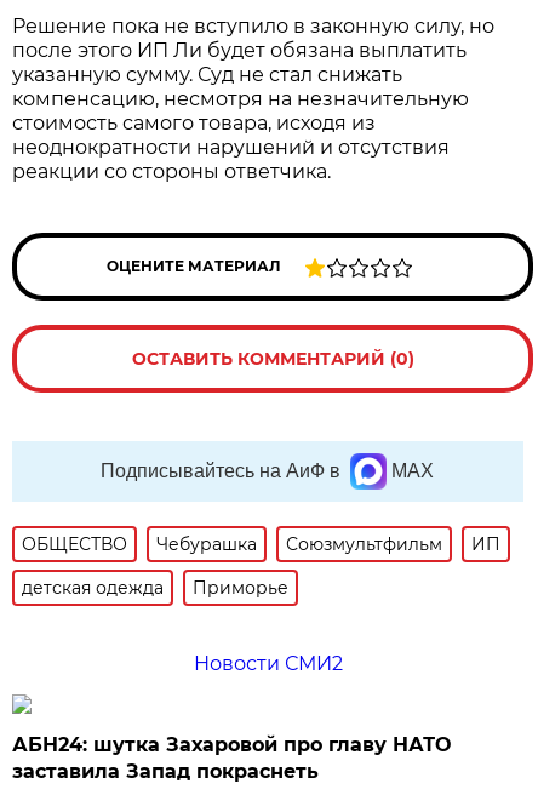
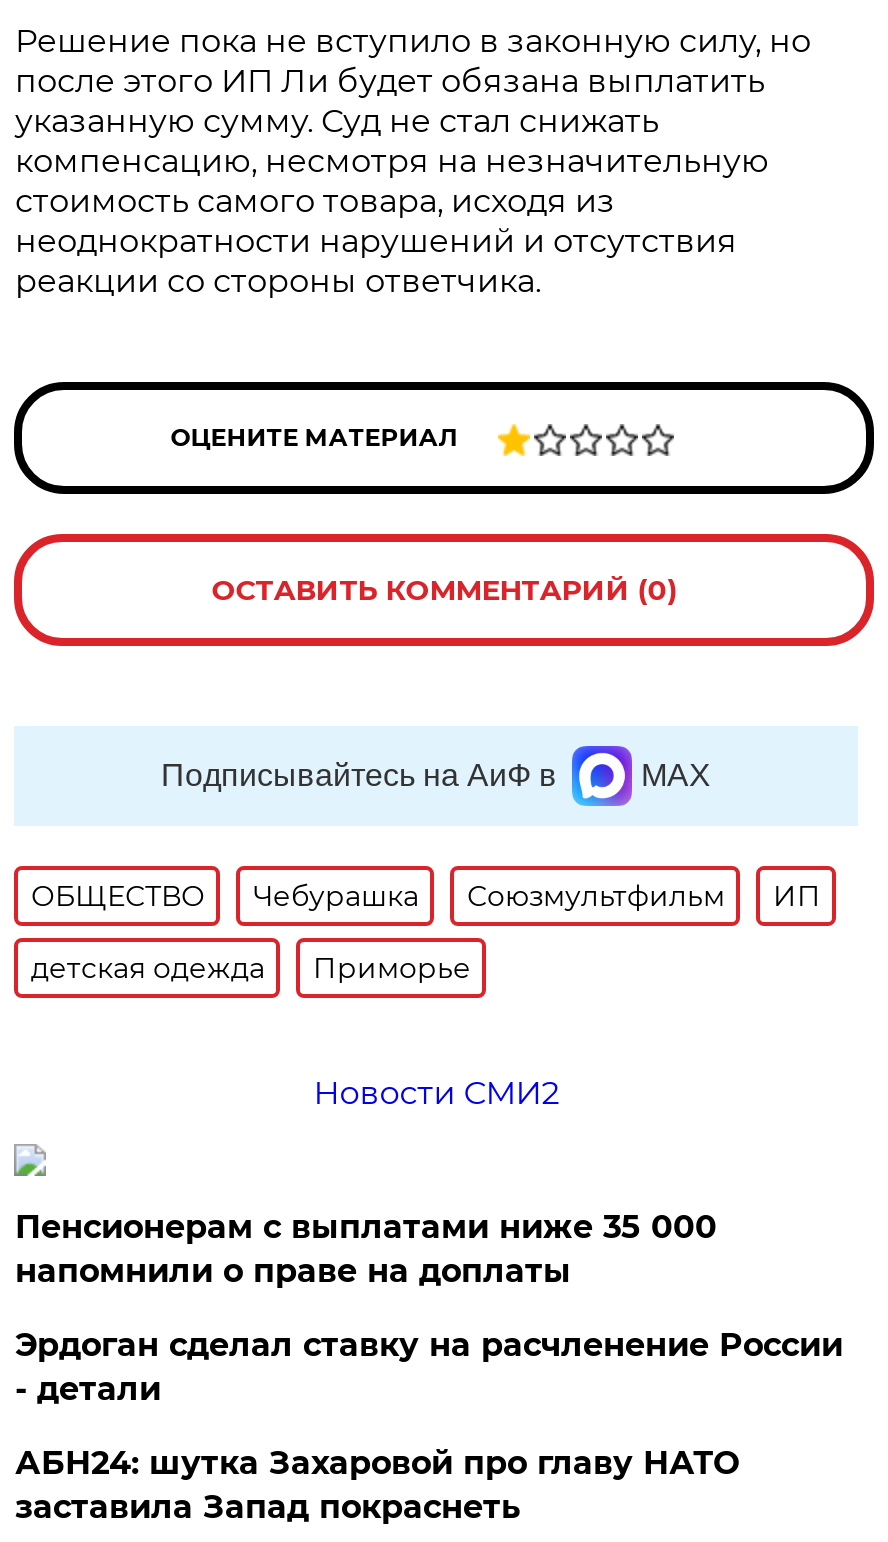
none -> [15,1208,843,1408] Пенсионерам с выплатами ниже 35 000 | напомнили о праве на доплаты | Эрдоган сделал ставку на расчленение России | - детали

